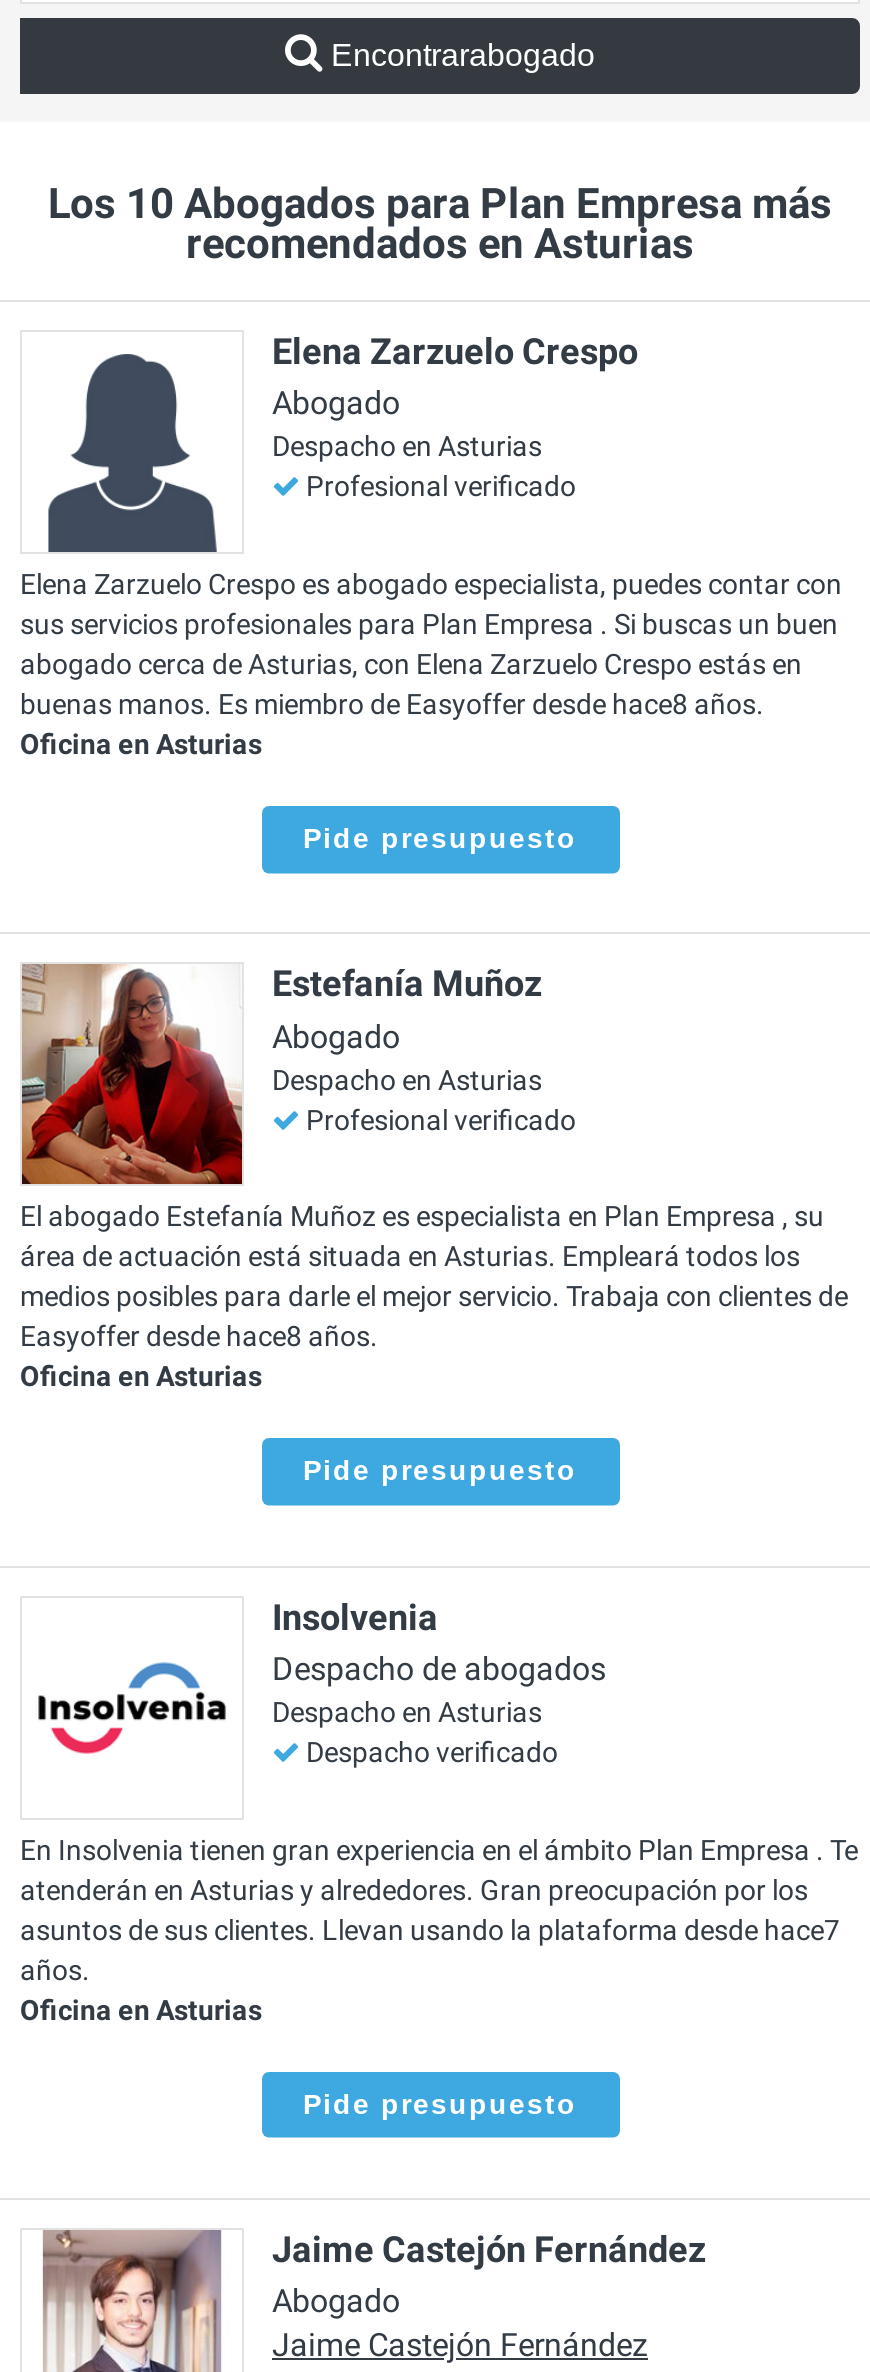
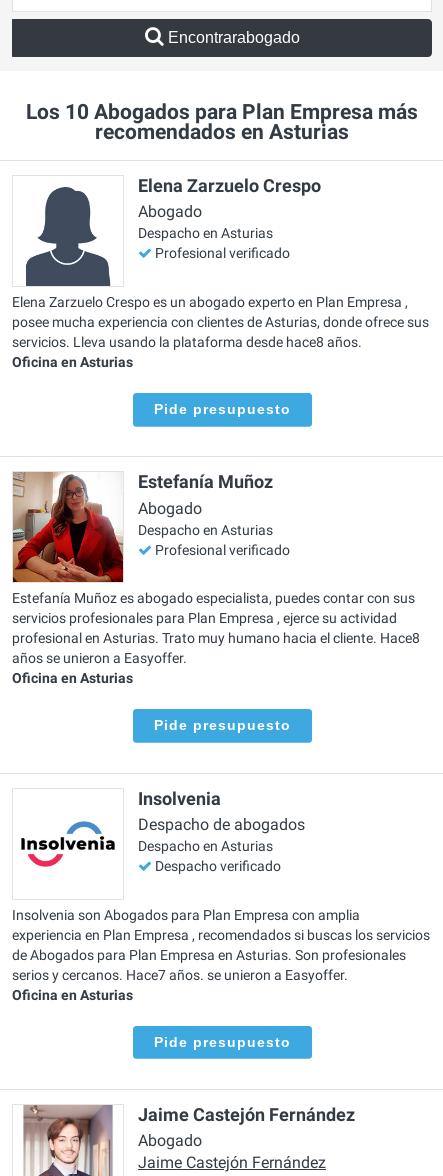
[20,568,842,720] Elena Zarzuelo Crespo es abogado especialista, puedes contar con | sus servicios profesionales para Plan Empresa . Si buscas un buen | abogado cerca de Asturias, con Elena Zarzuelo Crespo estás en | buenas manos. Es miembro de Easyoffer desde hace8 años. -> [12,294,429,350] Elena Zarzuelo Crespo es un abogado experto en Plan Empresa , | posee mucha experiencia con clientes de Asturias, donde ofrece sus | servicios. Lleva usando la plataforma desde hace8 años.
[20,1200,848,1352] El abogado Estefanía Muñoz es especialista en Plan Empresa , su | área de actuación está situada en Asturias. Empleará todos los | medios posibles para darle el mejor servicio. Trabaja con clientes de | Easyoffer desde hace8 años. -> [12,590,420,666] Estefanía Muñoz es abogado especialista, puedes contar con sus | servicios profesionales para Plan Empresa , ejerce su actividad | profesional en Asturias. Trato muy humano hacia el cliente. Hace8 | años se unieron a Easyoffer.
[20,1833,858,1985] En Insolvenia tienen gran experiencia en el ámbito Plan Empresa . Te | atenderán en Asturias y alrededores. Gran preocupación por los | asuntos de sus clientes. Llevan usando la plataforma desde hace7 | años. -> [12,907,430,983] Insolvenia son Abogados para Plan Empresa con amplia | experiencia en Plan Empresa , recomendados si buscas los servicios | de Abogados para Plan Empresa en Asturias. Son profesionales | serios y cercanos. Hace7 años. se unieron a Easyoffer.

